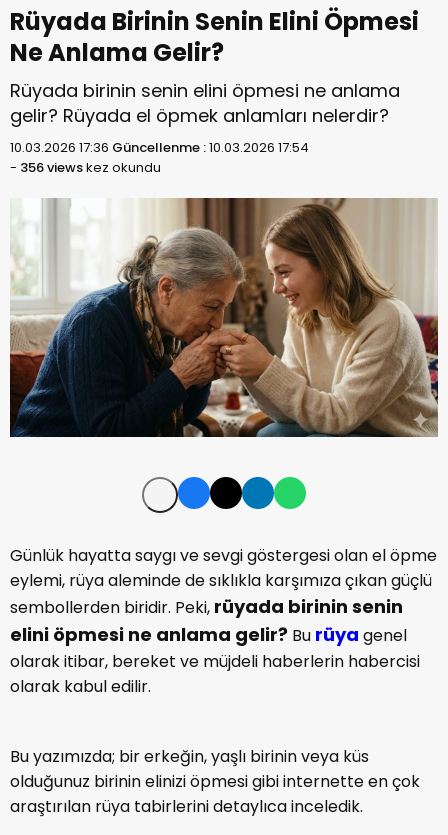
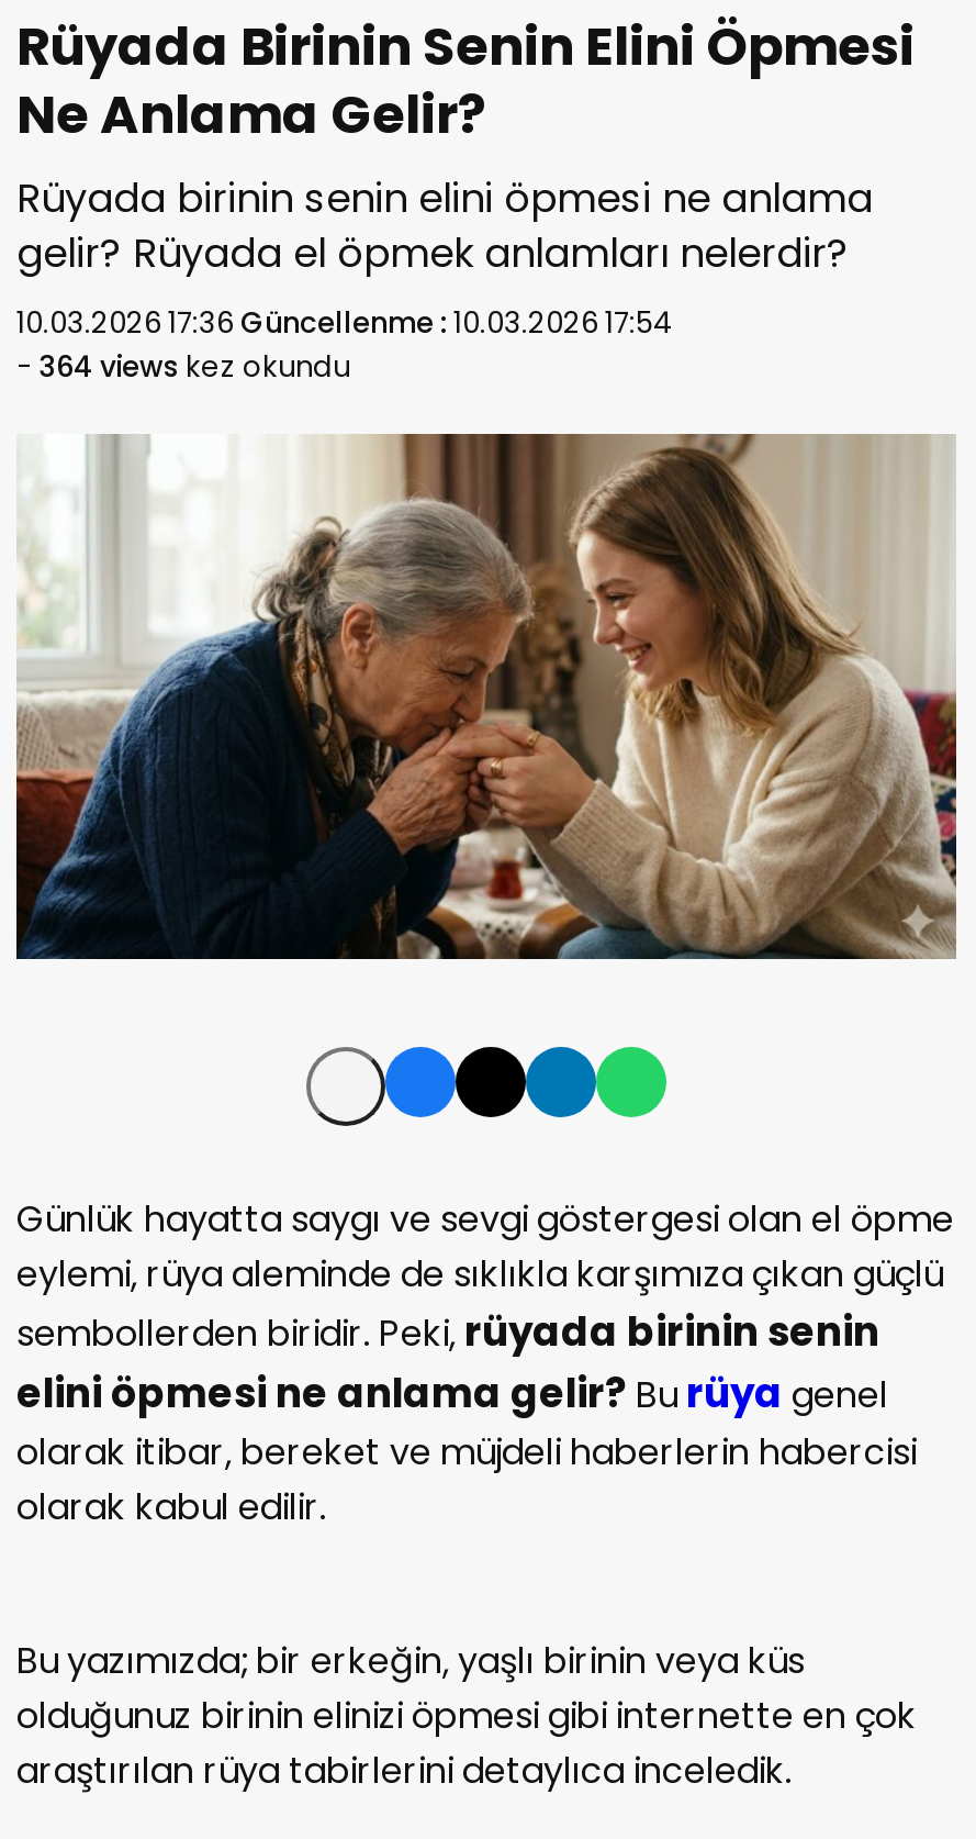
[10,158,161,177] - 356 views kez okundu -> [16,346,350,388] - 364 views kez okundu

